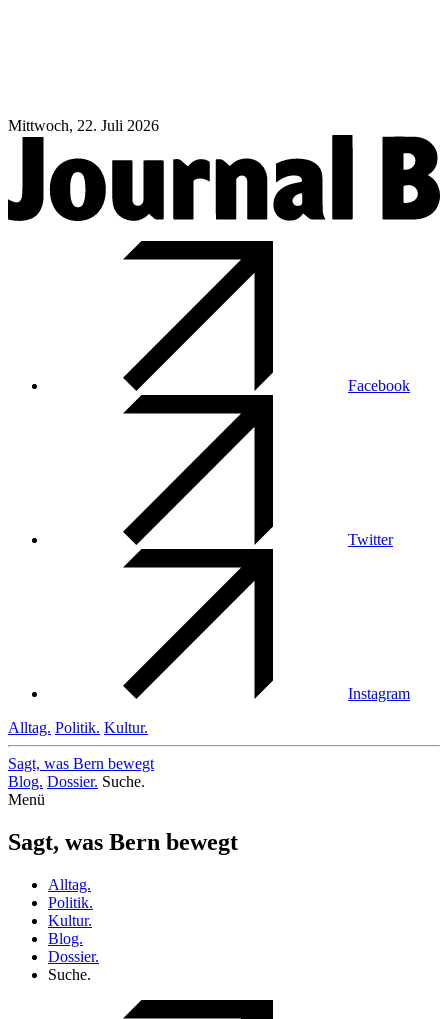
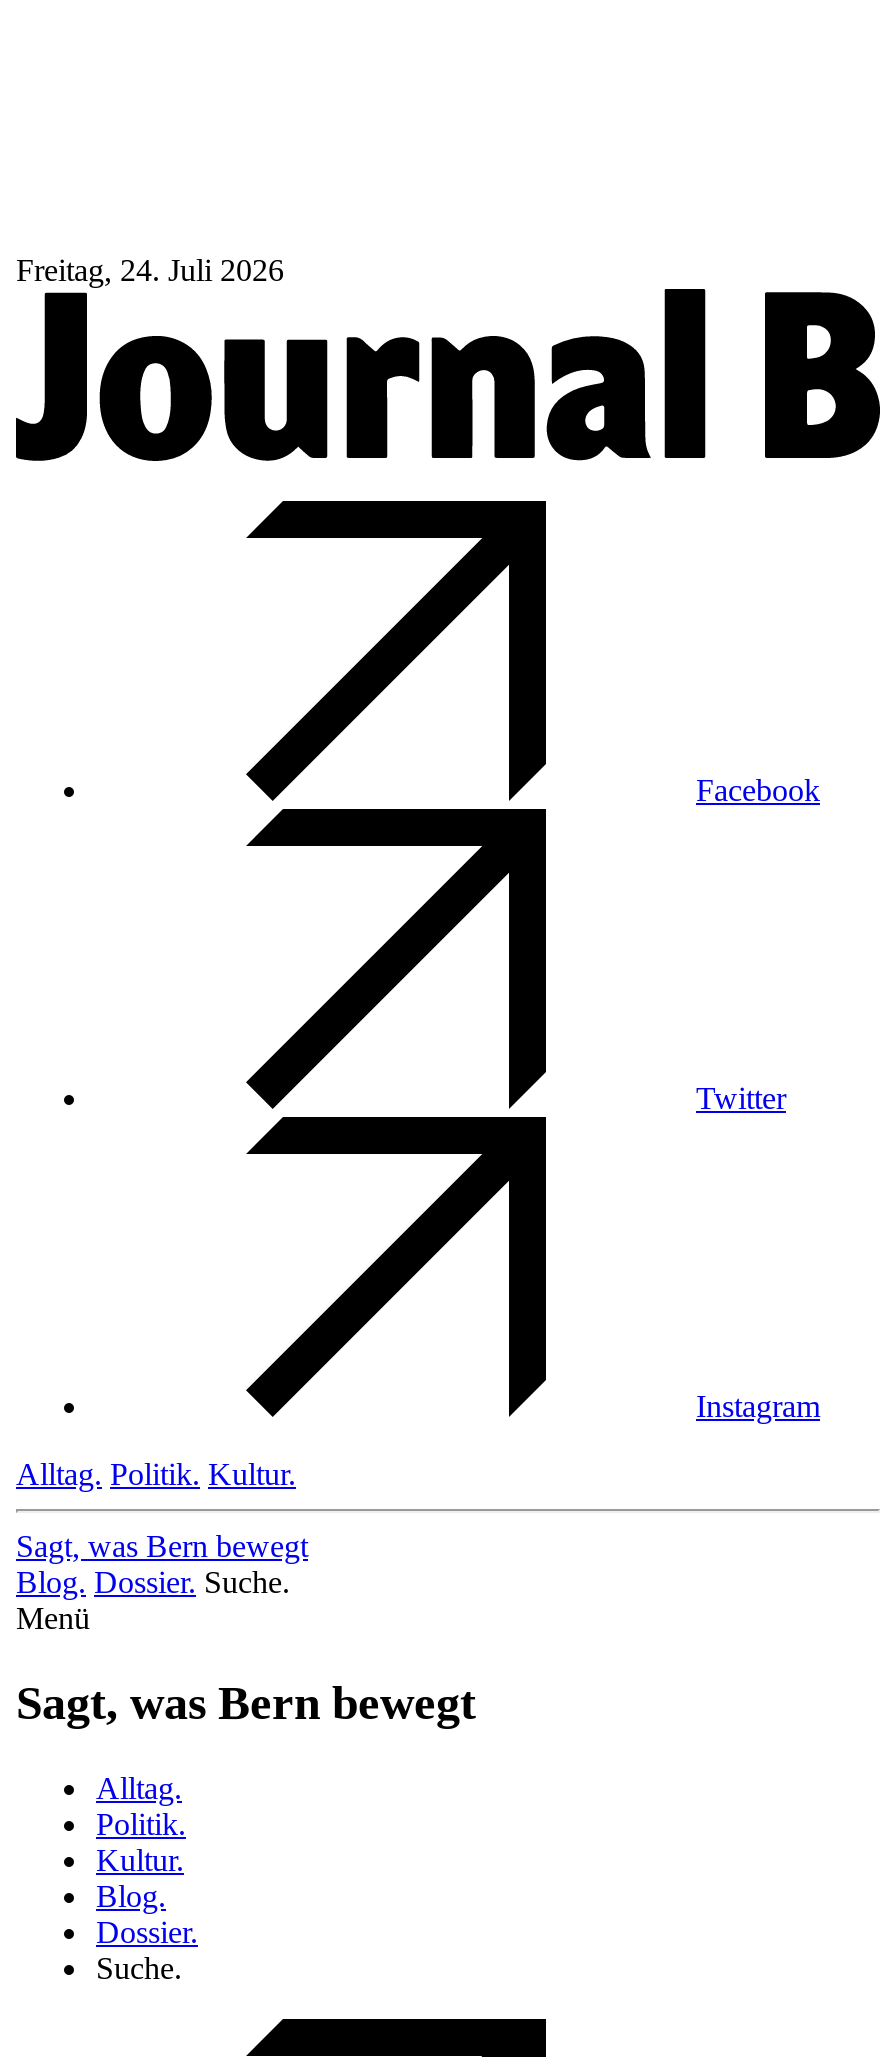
[8,117,159,134] Mittwoch, 22. Juli 2026 -> [16,253,284,287] Freitag, 24. Juli 2026

